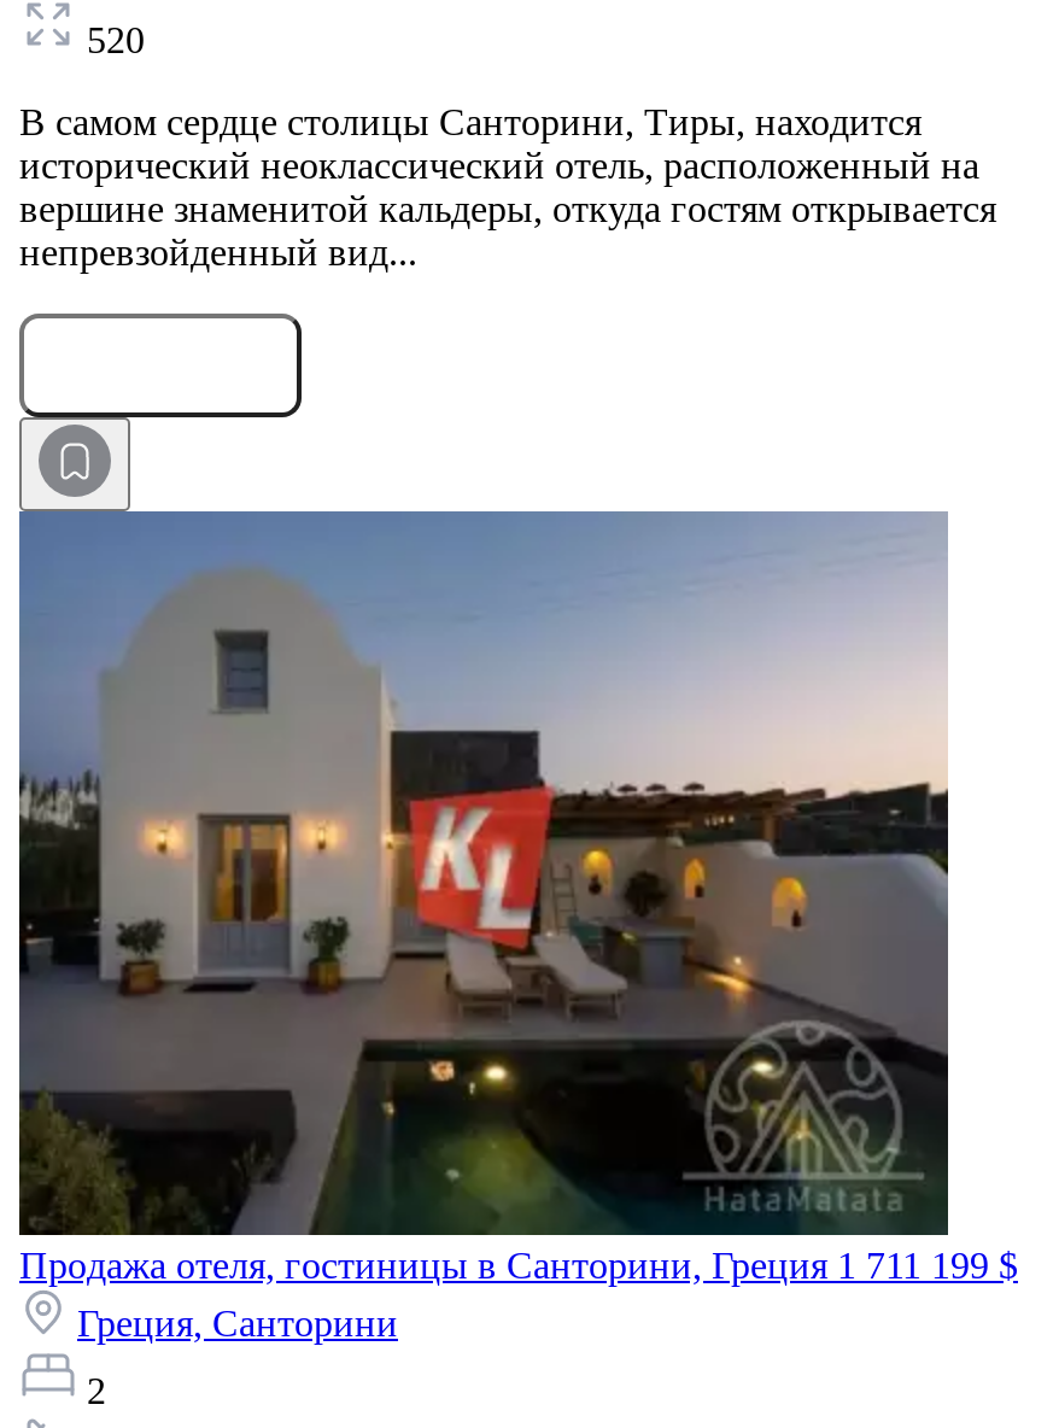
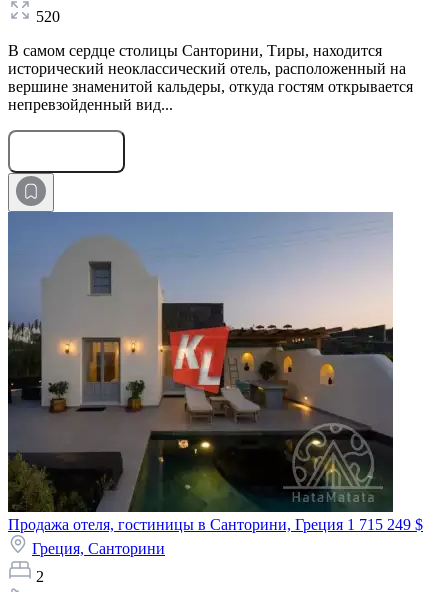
[19,1244,1018,1285] Продажа отеля, гостиницы в Санторини, Греция 1 711 199 $ -> [8,516,423,533] Продажа отеля, гостиницы в Санторини, Греция 1 715 249 $

